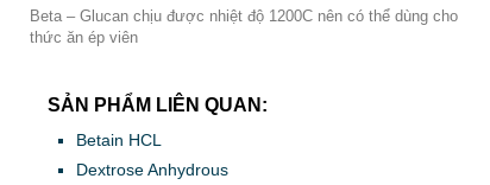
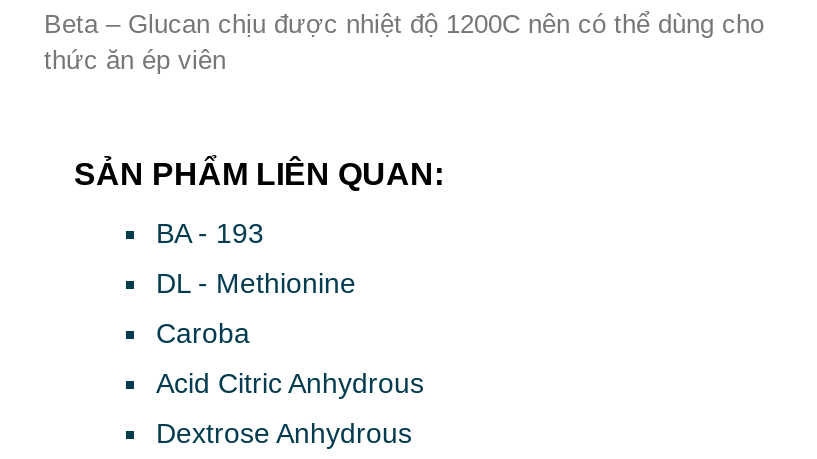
[76,130,162,149] Betain HCL -> [156,216,424,398] BA - 193 | DL - Methionine | Caroba | Acid Citric Anhydrous

